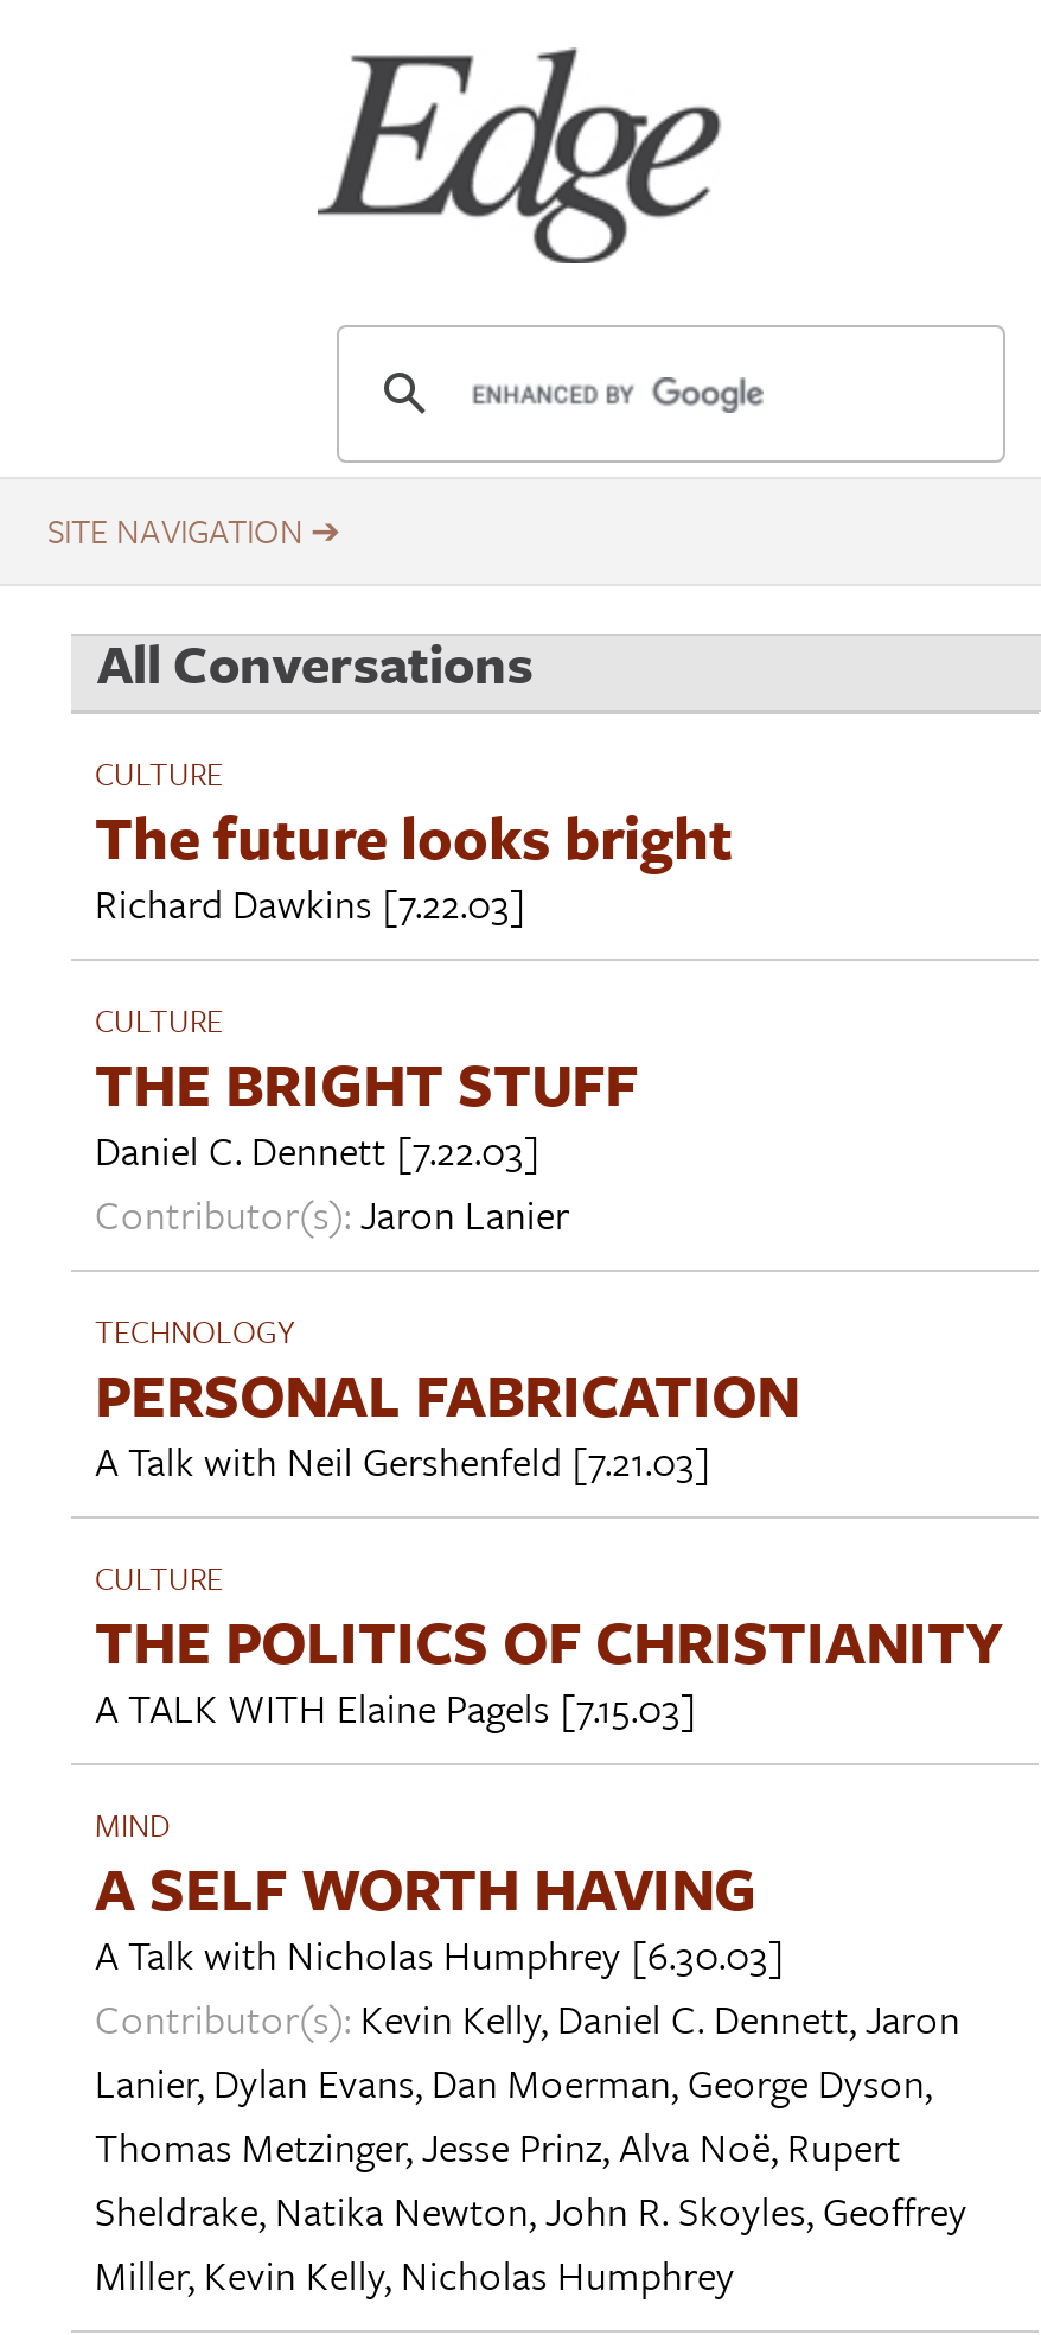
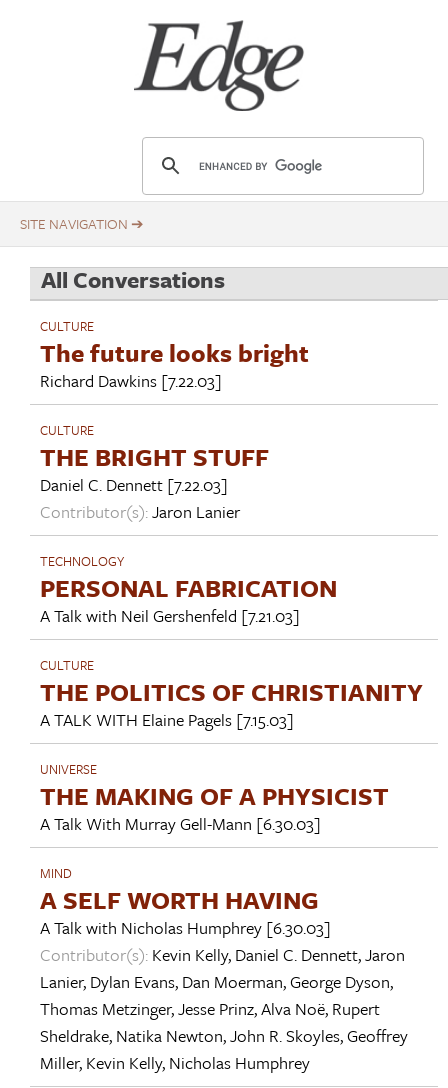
none -> [40,759,389,836] UNIVERSE | THE MAKING OF A PHYSICIST | A Talk With Murray Gell-Mann [6.30.03]

